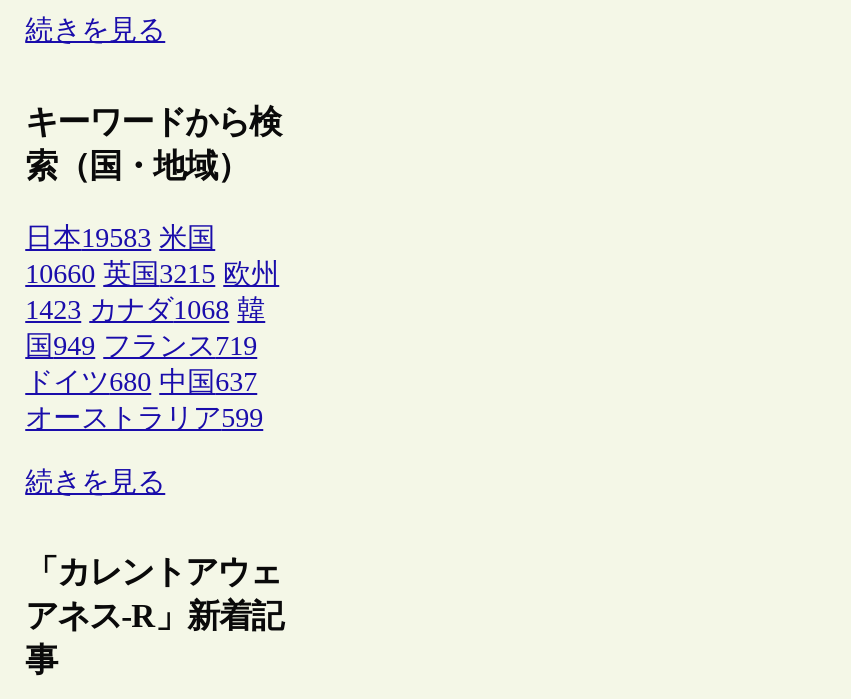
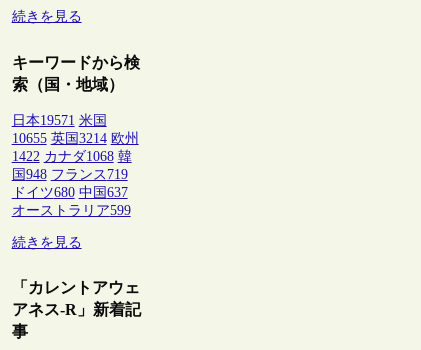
[25,223,215,253] 日本19583 米国 -> [12,113,107,128] 日本19571 米国
[25,259,279,289] 10660 英国3215 欧州 -> [12,131,139,146] 10655 英国3214 欧州
[25,295,265,325] 1423 カナダ1068 韓 -> [12,149,132,164] 1422 カナダ1068 韓
[25,331,257,361] 国949 フランス719 -> [12,167,128,182] 国948 フランス719

